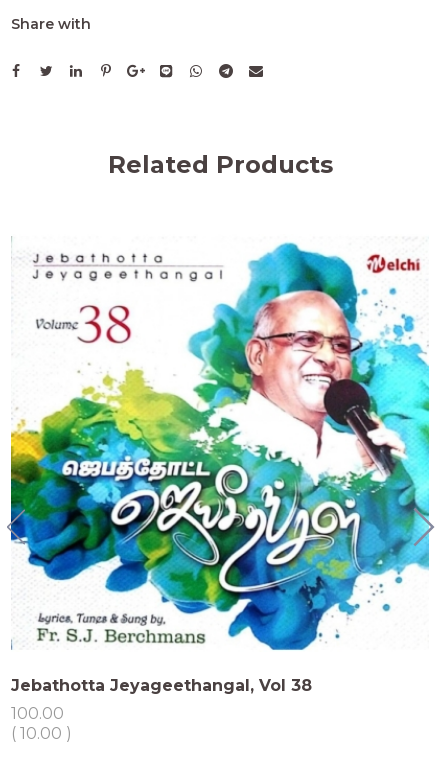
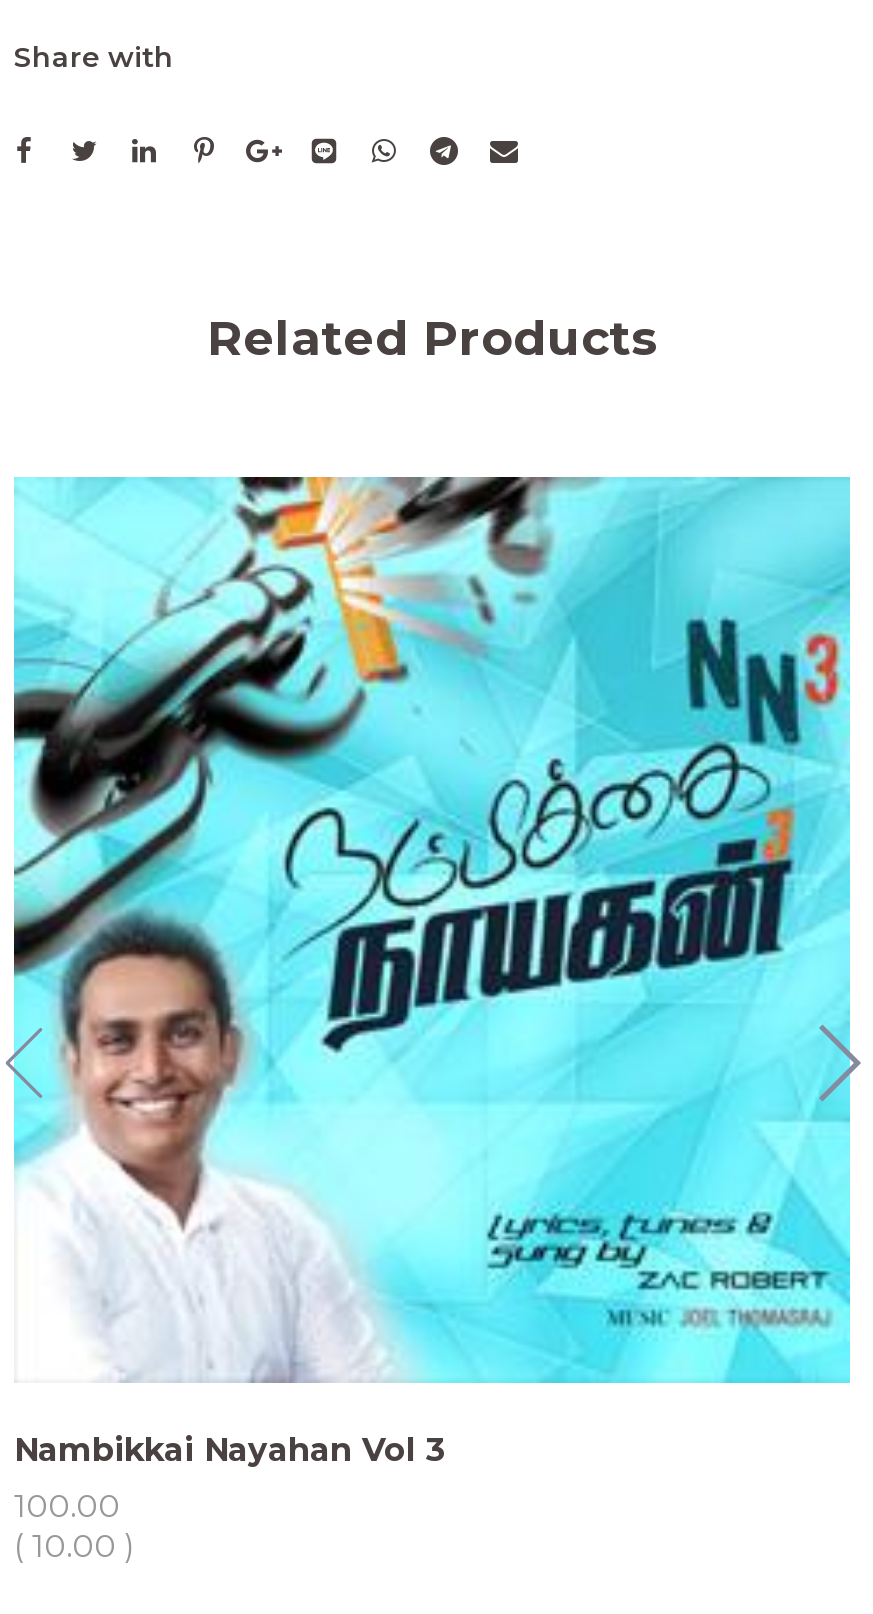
[10,234,430,695] [image] | Jebathotta Jeyageethangal, Vol 38 -> [12,475,852,1468] [image] | Nambikkai Nayahan Vol 3

